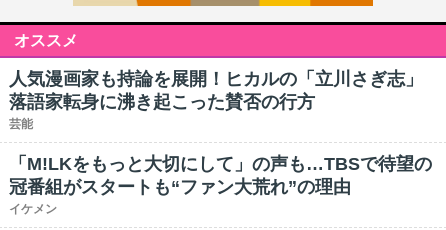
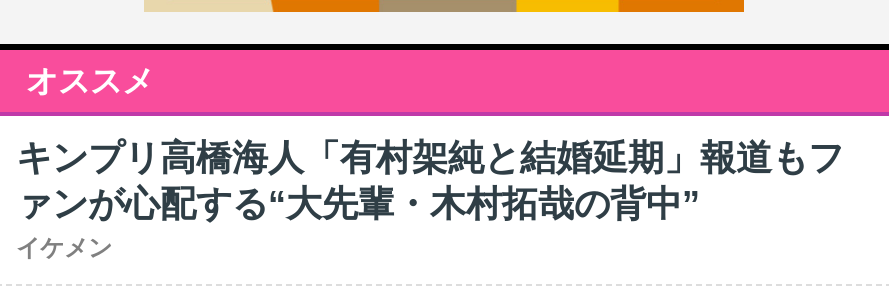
[9,69,432,197] 人気漫画家も持論を展開！ヒカルの「立川さぎ志」 | 落語家転身に沸き起こった賛否の行方 | 芸能 | 「M!LKをもっと大切にして」の声も…TBSで待望の | 冠番組がスタートも“ファン大荒れ”の理由 -> [16,138,844,224] キンプリ高橋海人「有村架純と結婚延期」報道もフ | ァンが心配する“大先輩・木村拓哉の背中”

